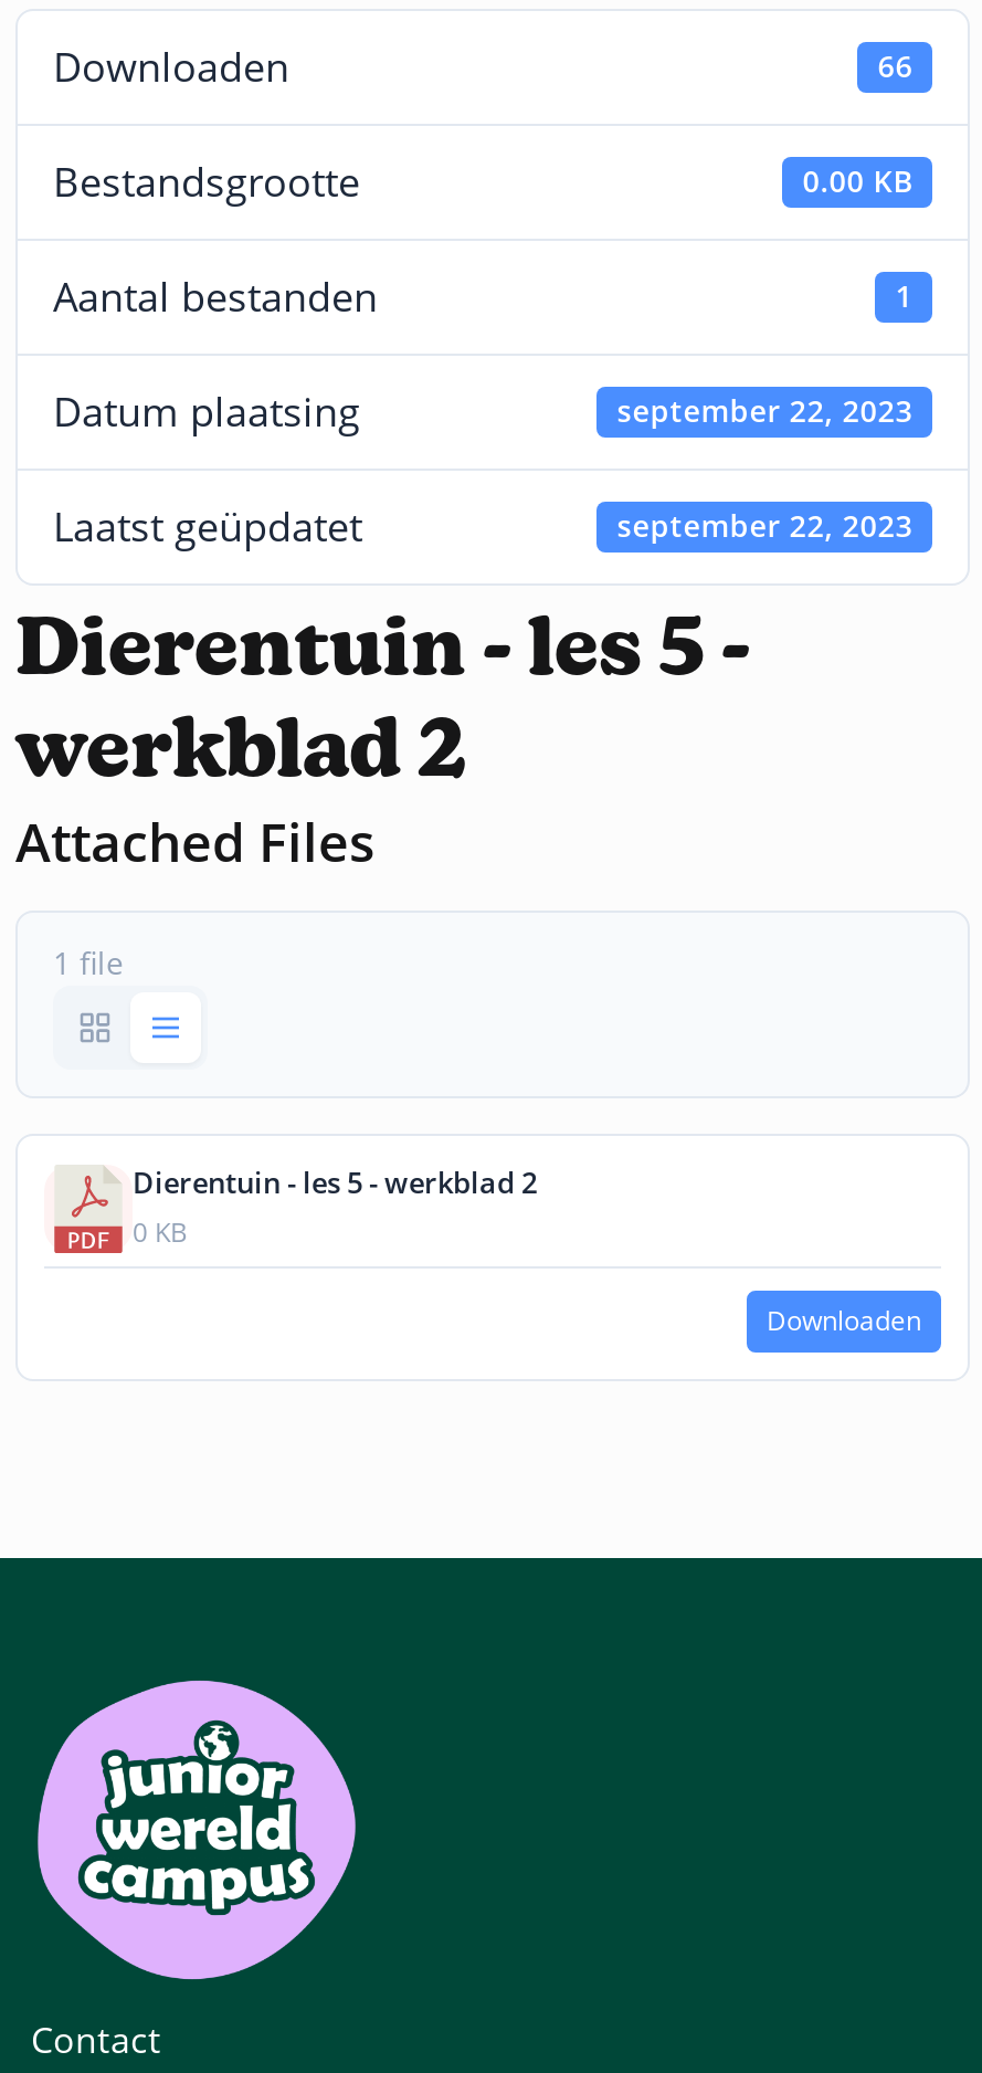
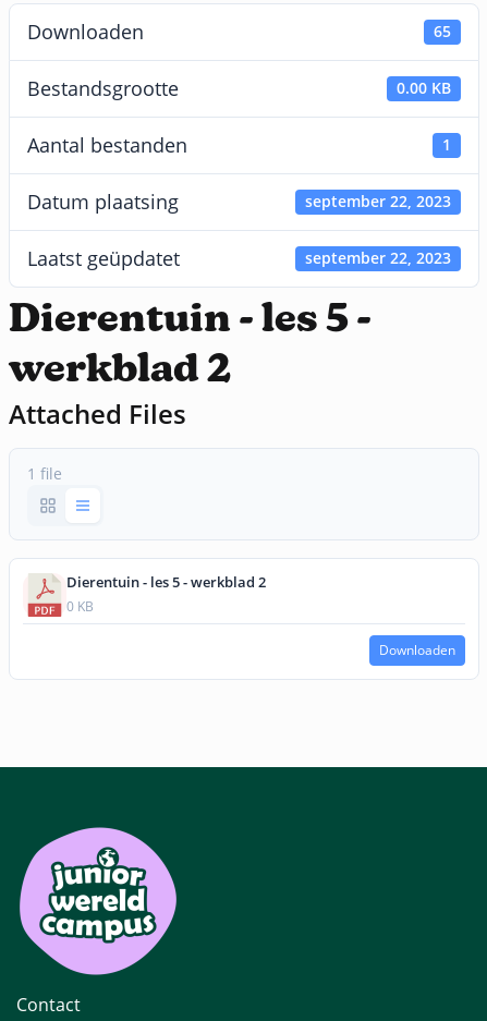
[878,46,913,86] 66 -> [434,22,451,41] 65

